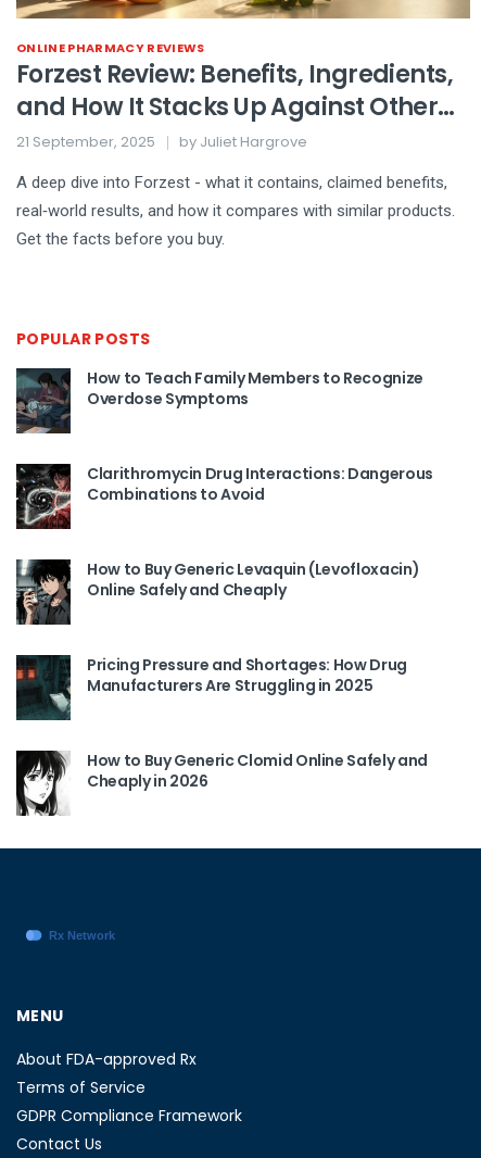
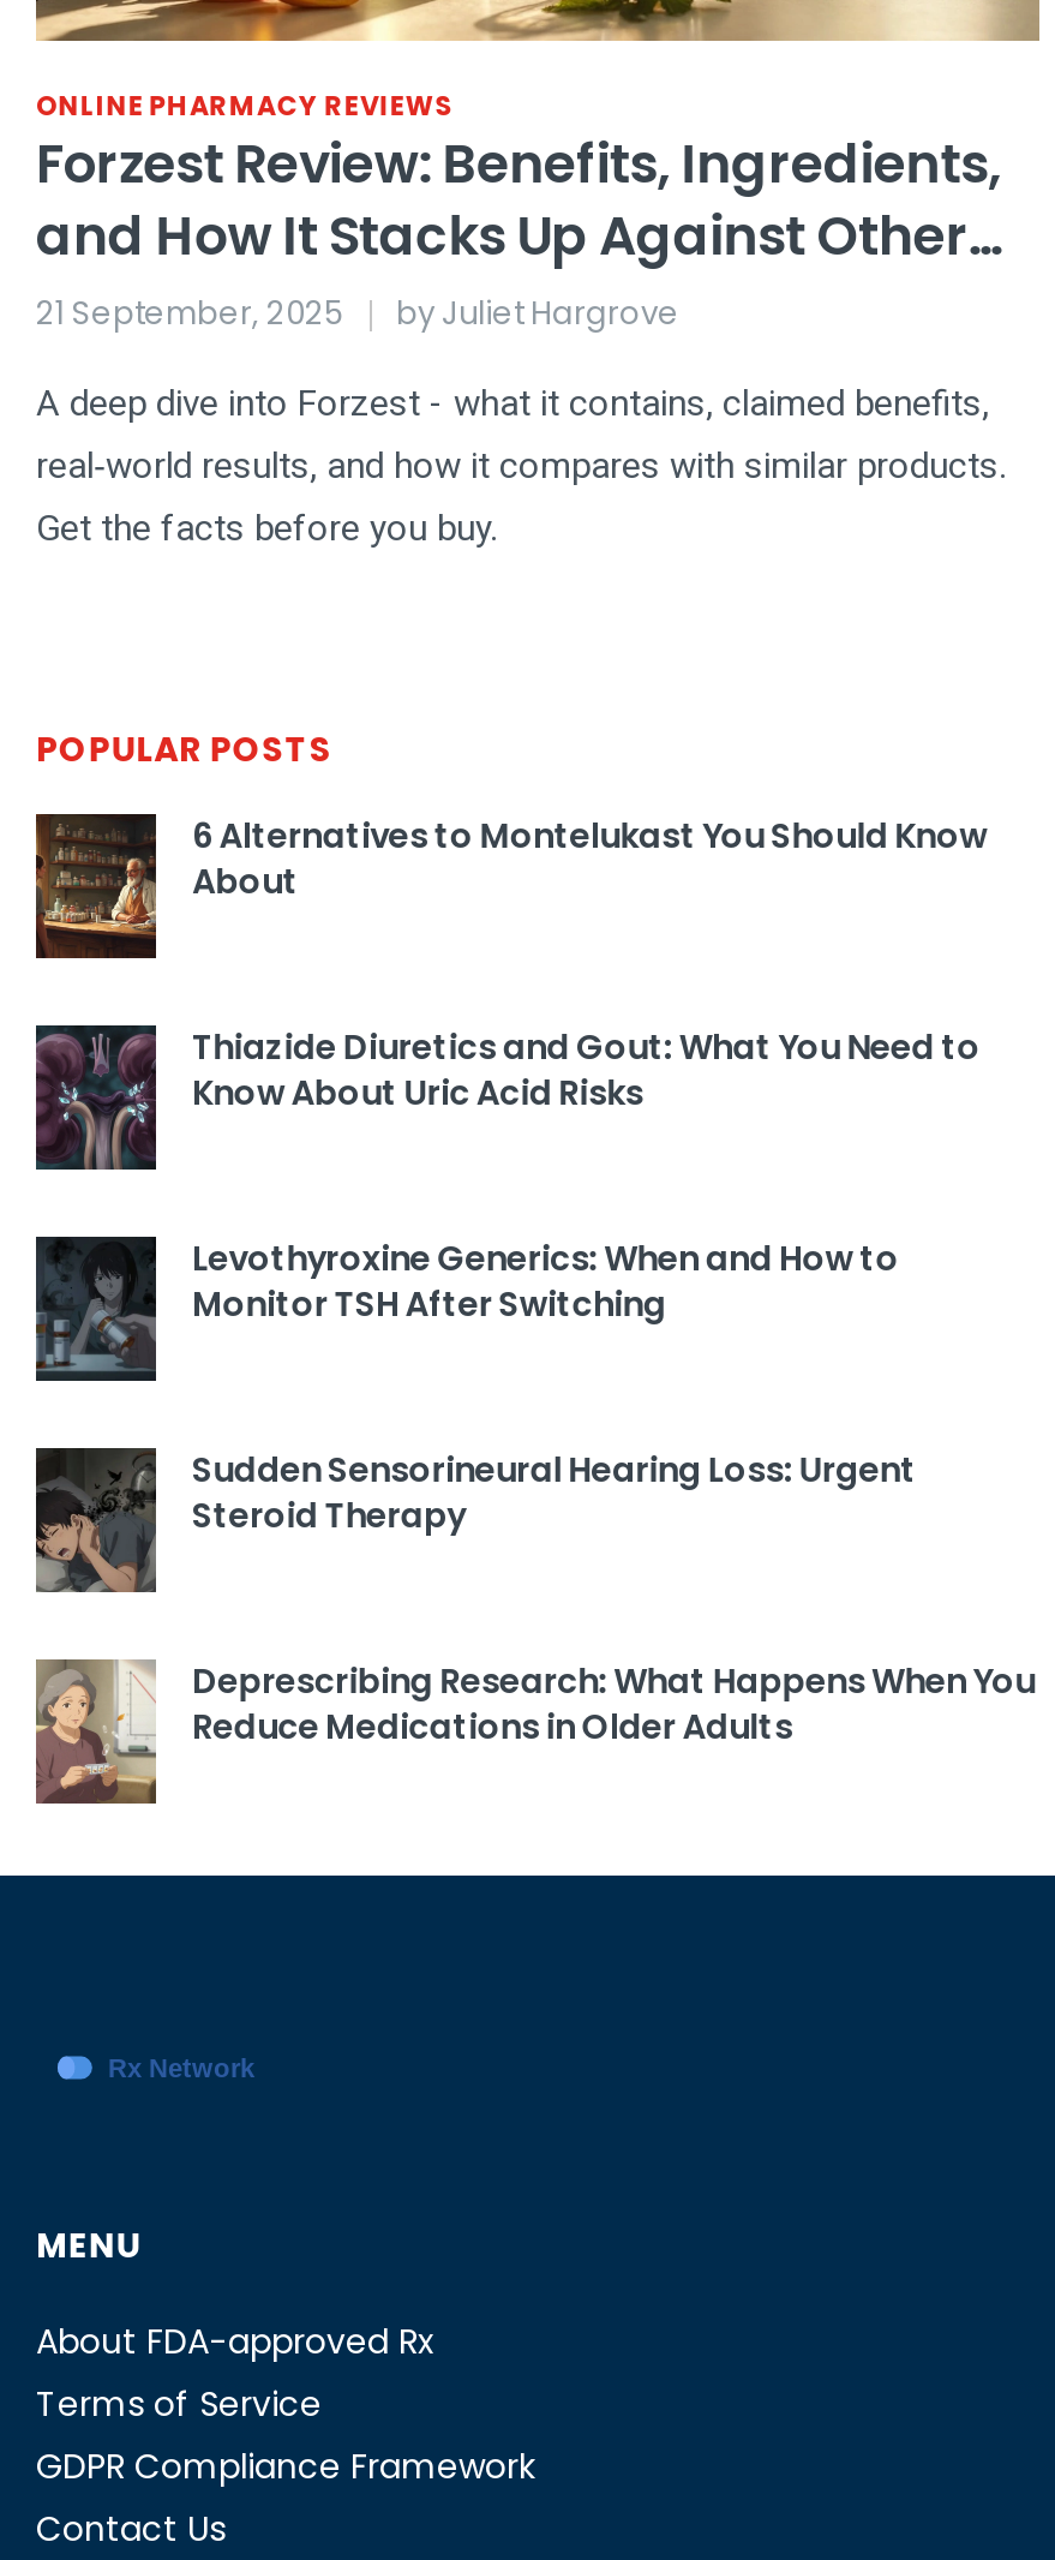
[15,367,423,433] [image] | How to Teach Family Members to Recognize | Overdose Symptoms -> [34,812,987,958] [image] | 6 Alternatives to Montelukast You Should Know | About
[16,463,433,528] [image] | Clarithromycin Drug Interactions: Dangerous | Combinations to Avoid -> [36,1023,980,1170] [image] | Thiazide Diuretics and Gout: What You Need to | Know About Uric Acid Risks
[16,558,419,625] [image] | How to Buy Generic Levaquin (Levofloxacin) | Online Safely and Cheaply -> [36,1234,899,1381] [image] | Levothyroxine Generics: When and How to | Monitor TSH After Switching
[15,654,407,721] [image] | Pricing Pressure and Shortages: How Drug | Manufacturers Are Struggling in 2025 -> [34,1446,916,1595] [image] | Sudden Sensorineural Hearing Loss: Urgent | Steroid Therapy
[15,750,428,816] [image] | How to Buy Generic Clomid Online Safely and | Cheaply in 2026 -> [34,1657,1035,1806] [image] | Deprescribing Research: What Happens When You | Reduce Medications in Older Adults

